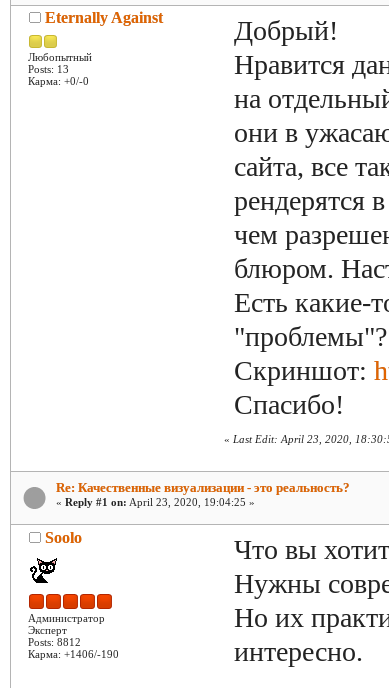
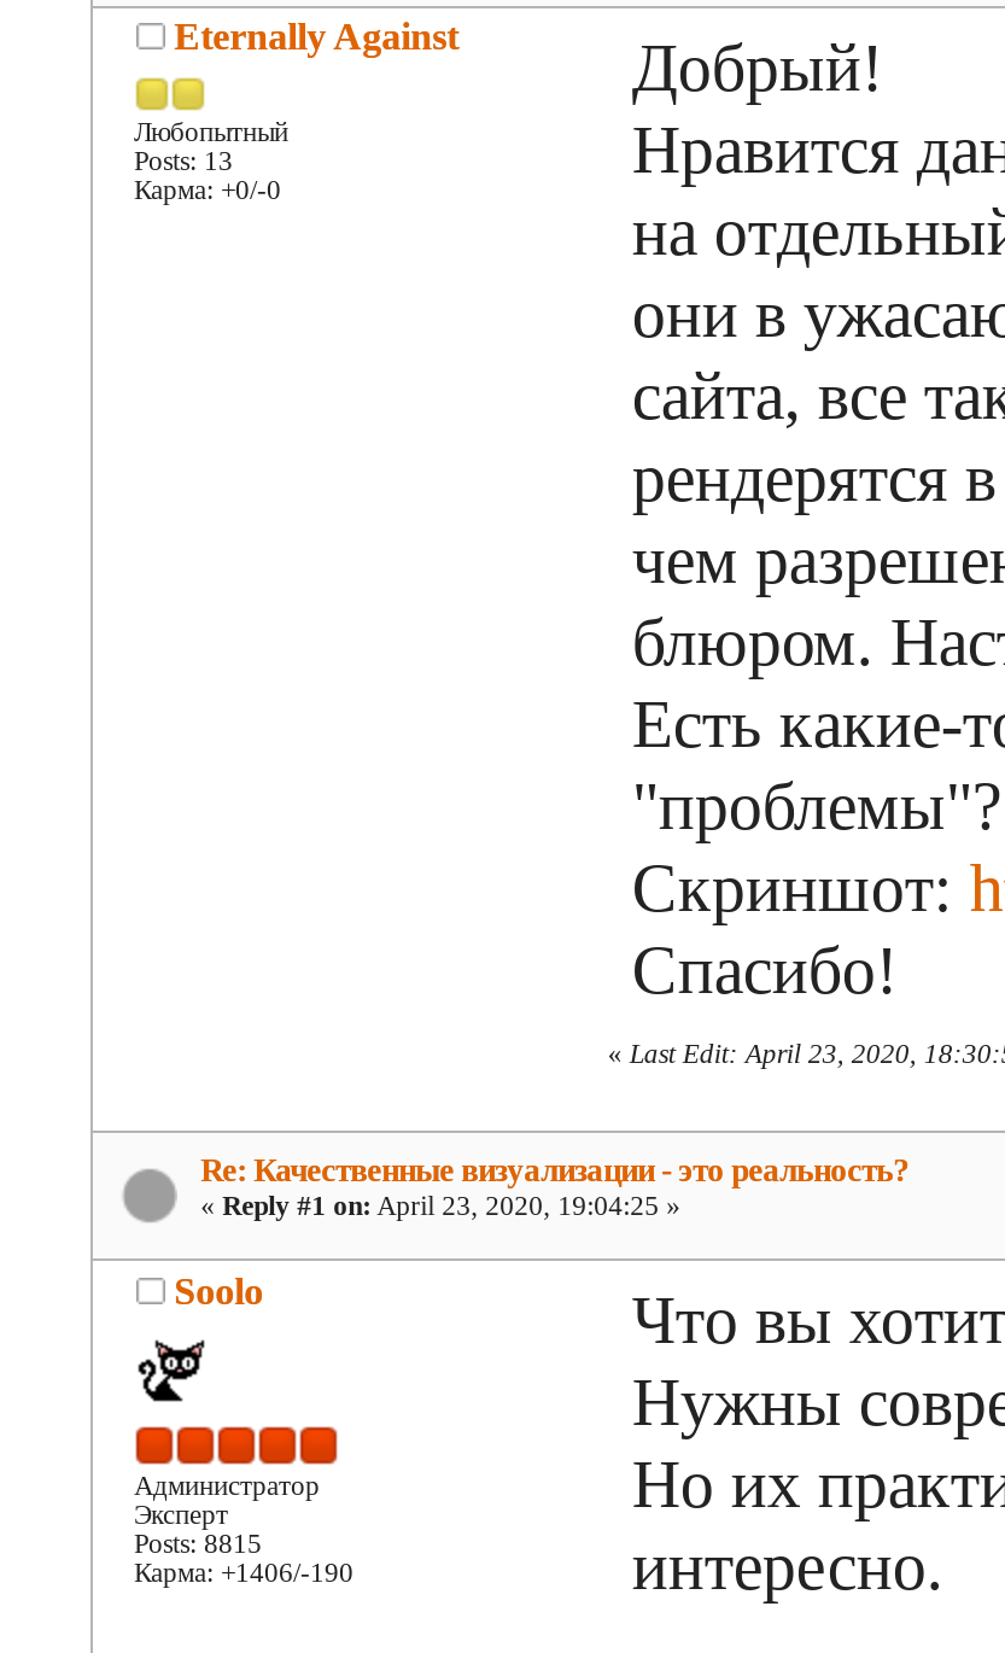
[28,635,81,647] Posts: 8812 -> [134,1528,262,1556] Posts: 8815

